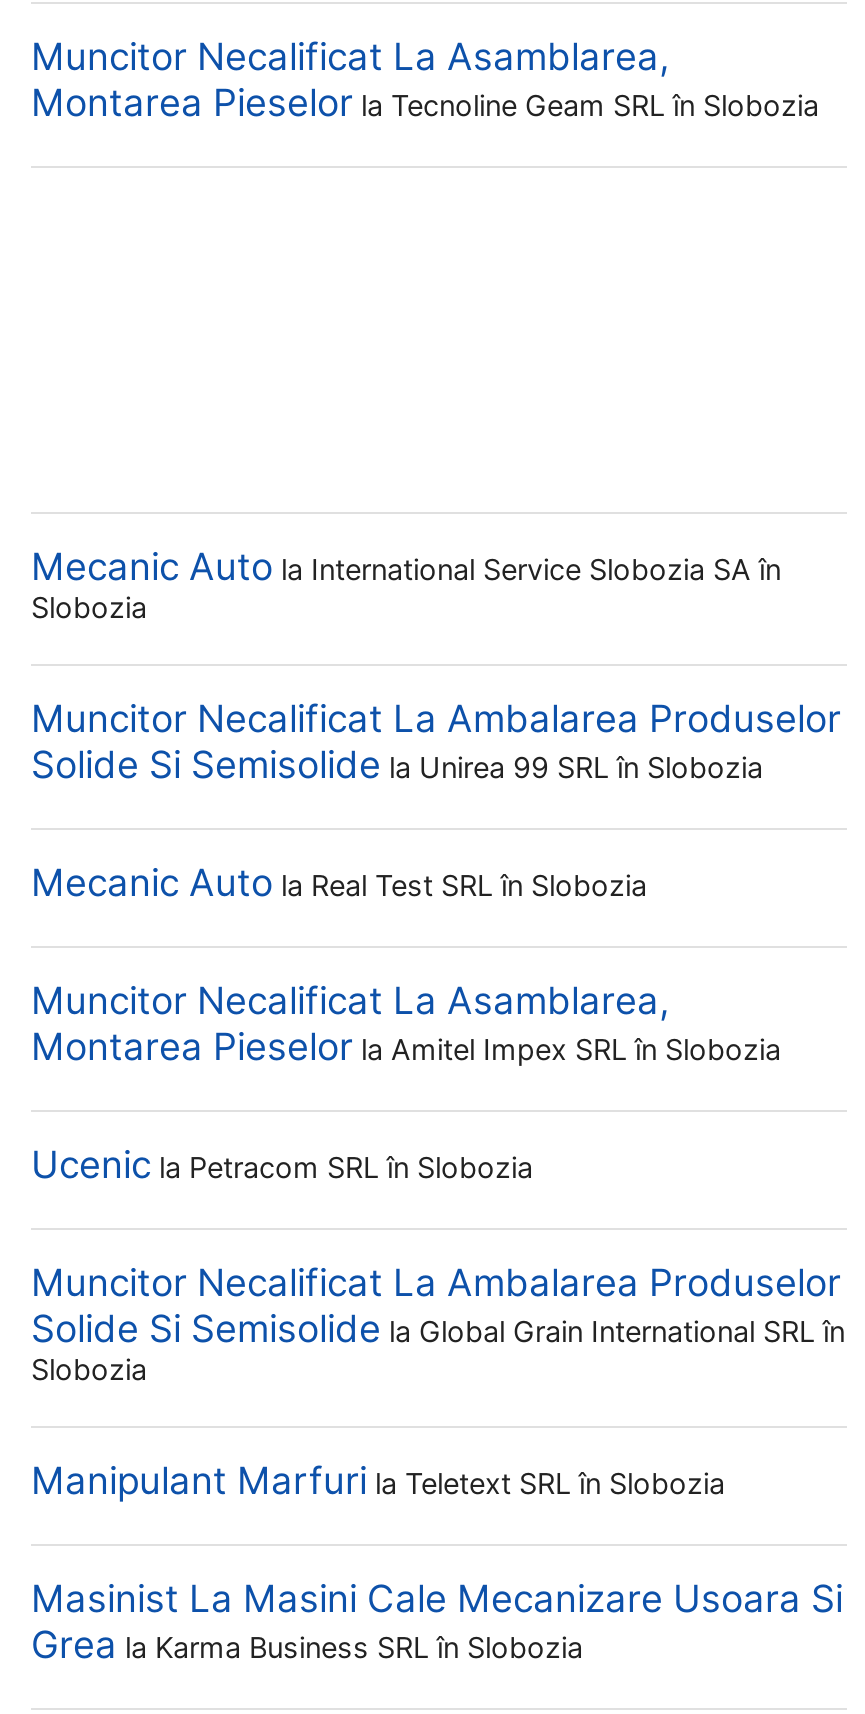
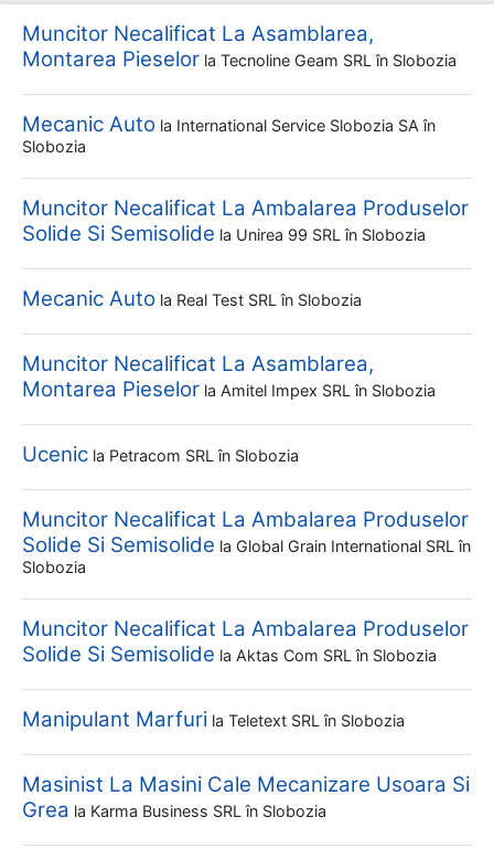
moved [31,544,845,1386] -> [22,112,471,576]: Mecanic Auto la International Service Slobozia SA în | Slobozia | Muncitor Necalificat La Ambalarea Produselor | ... | Solide Si Semisolide la Global Grain International SRL în | Slobozia
none -> [22,616,469,667] Muncitor Necalificat La Ambalarea Produselor | Solide Si Semisolide la Aktas Com SRL în Slobozia

